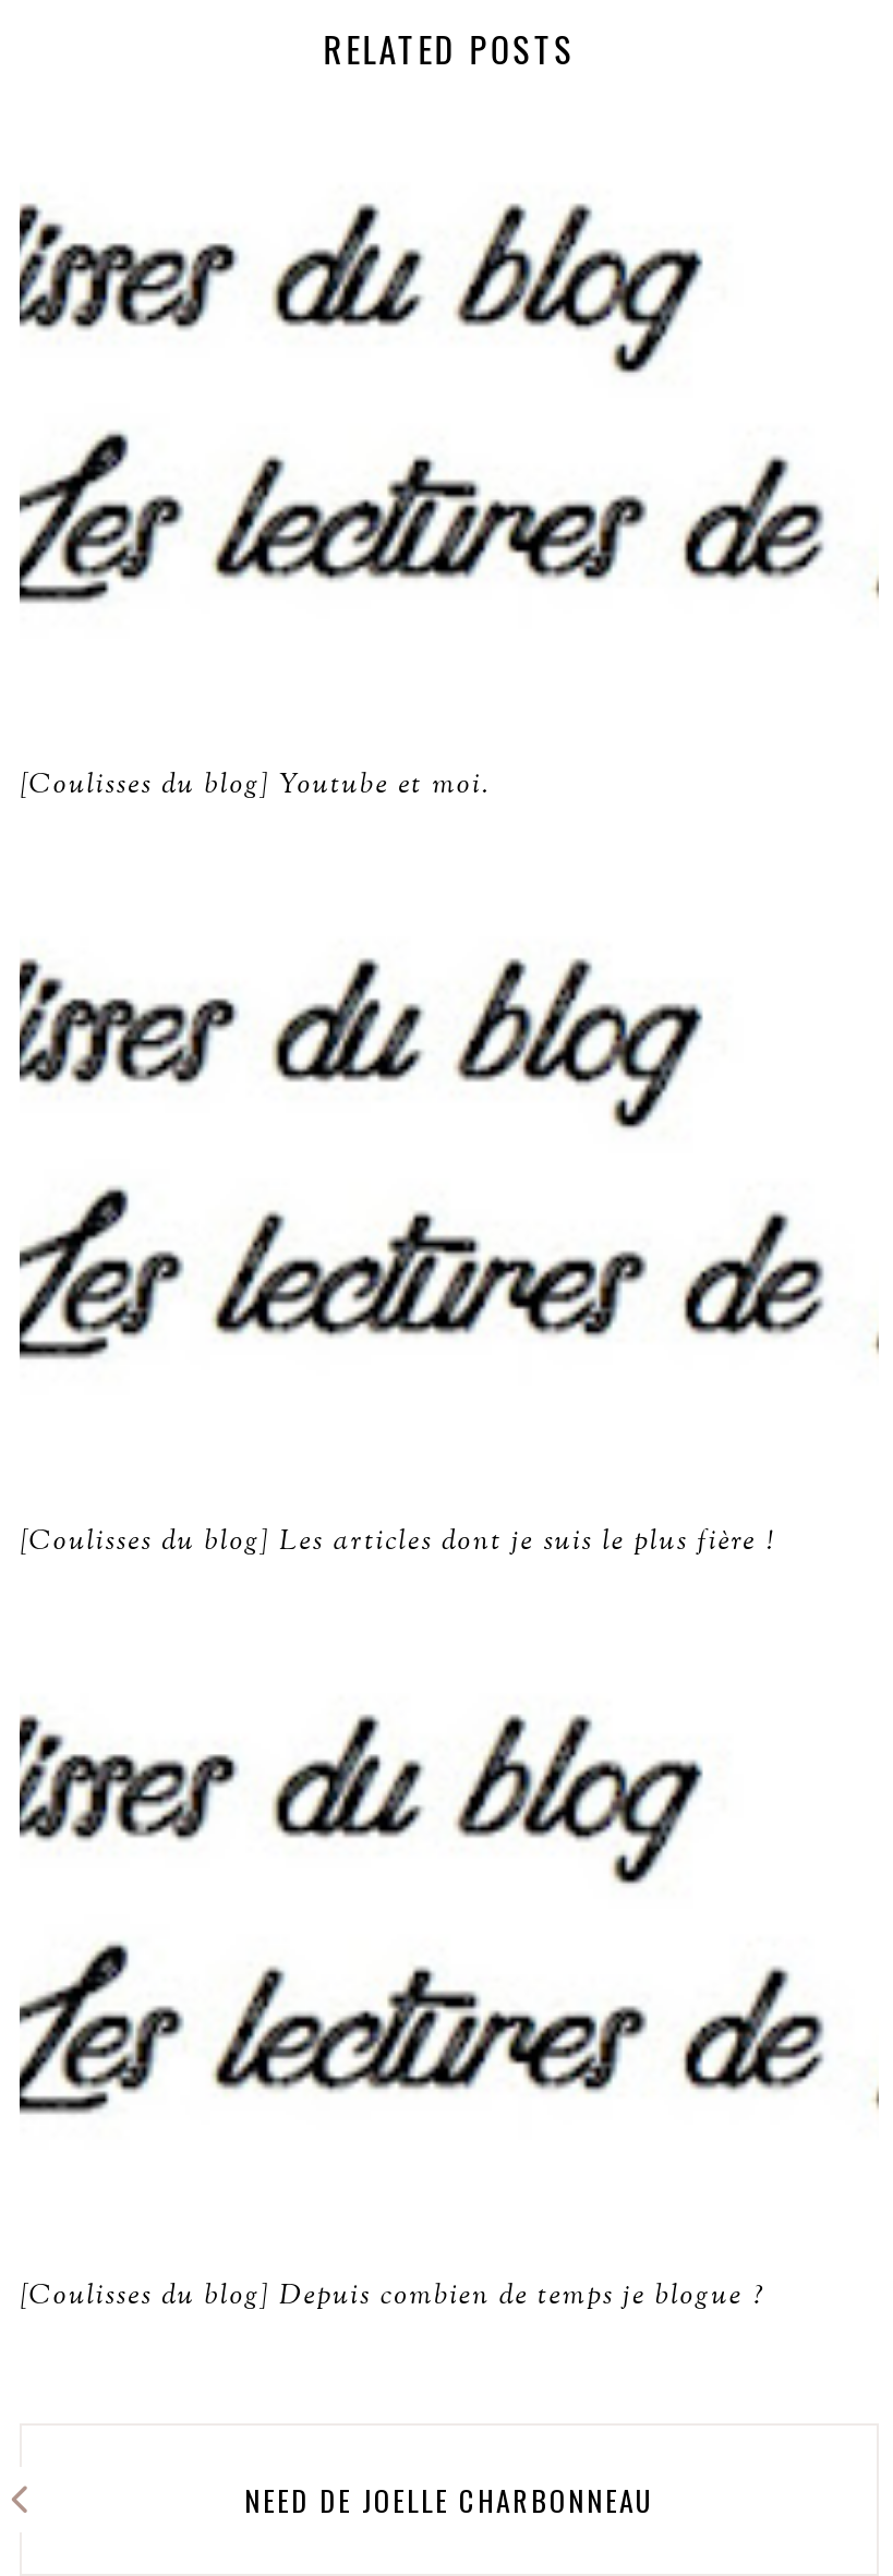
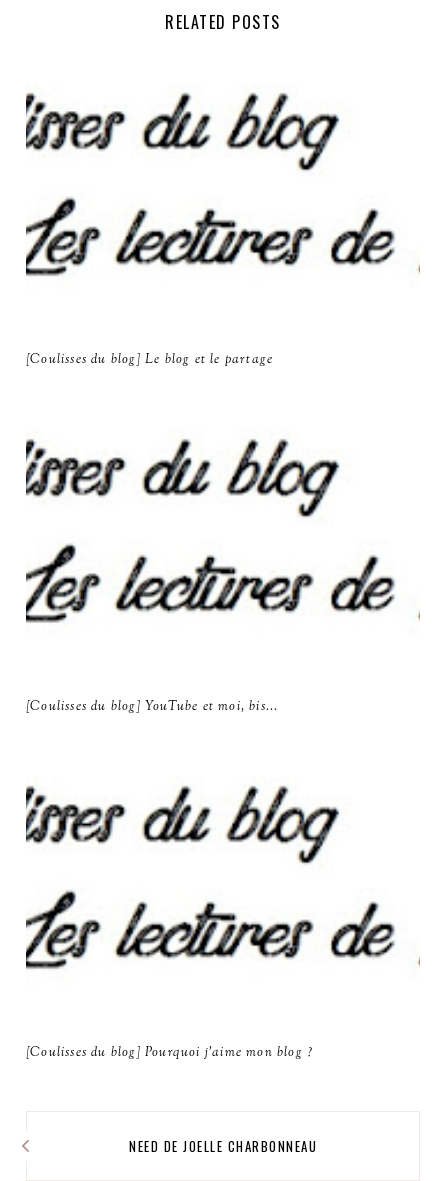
[20,767,491,806] [Coulisses du blog] Youtube et moi. -> [26,351,273,369] [Coulisses du blog] Le blog et le partage
[20,1523,775,1562] [Coulisses du blog] Les articles dont je suis le plus fière ! -> [26,698,278,716] [Coulisses du blog] YouTube et moi, bis...
[20,2278,765,2317] [Coulisses du blog] Depuis combien de temps je blogue ? -> [26,1044,313,1062] [Coulisses du blog] Pourquoi j'aime mon blog ?

